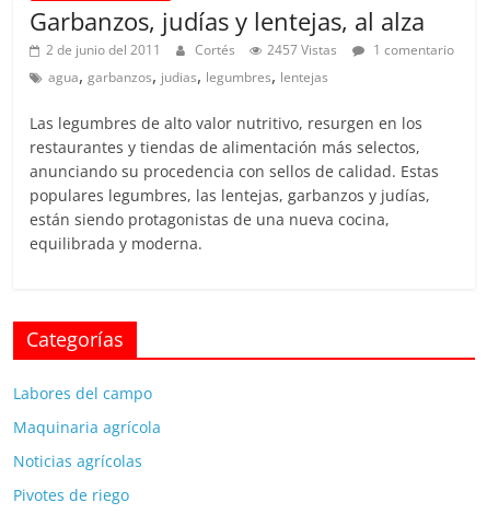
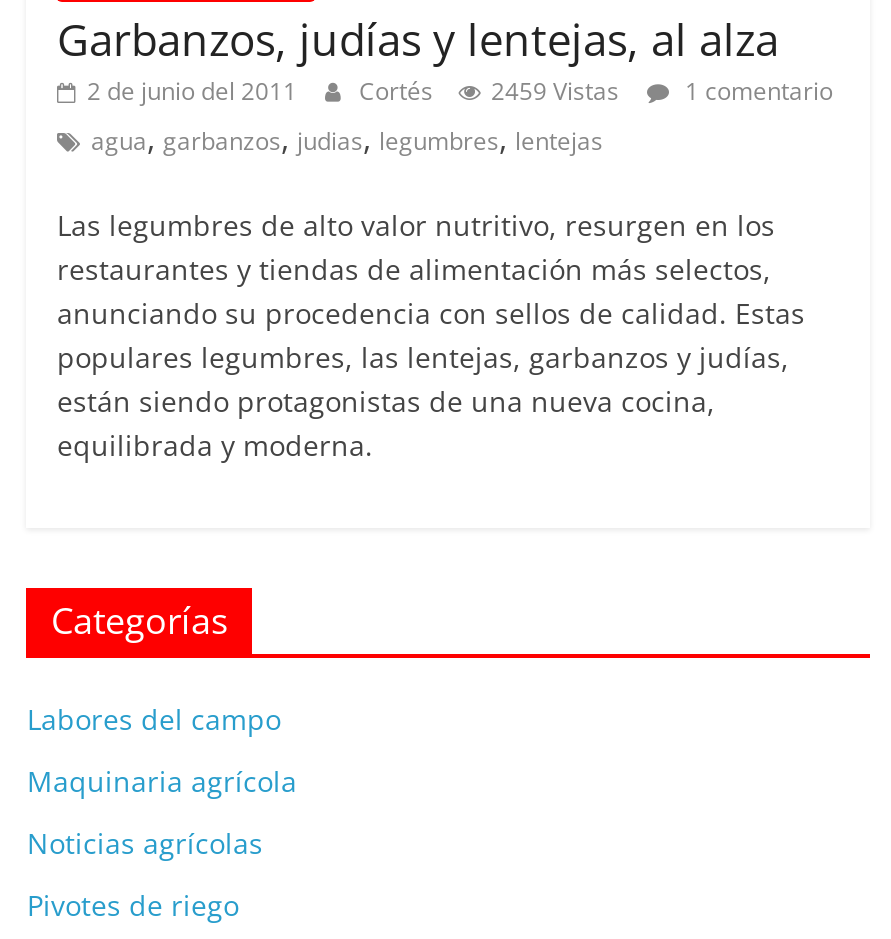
[46,40,455,59] 2 de junio del 2011 Cortés 2457 Vistas 1 comentario -> [87,73,833,107] 2 de junio del 2011 Cortés 2459 Vistas 1 comentario

